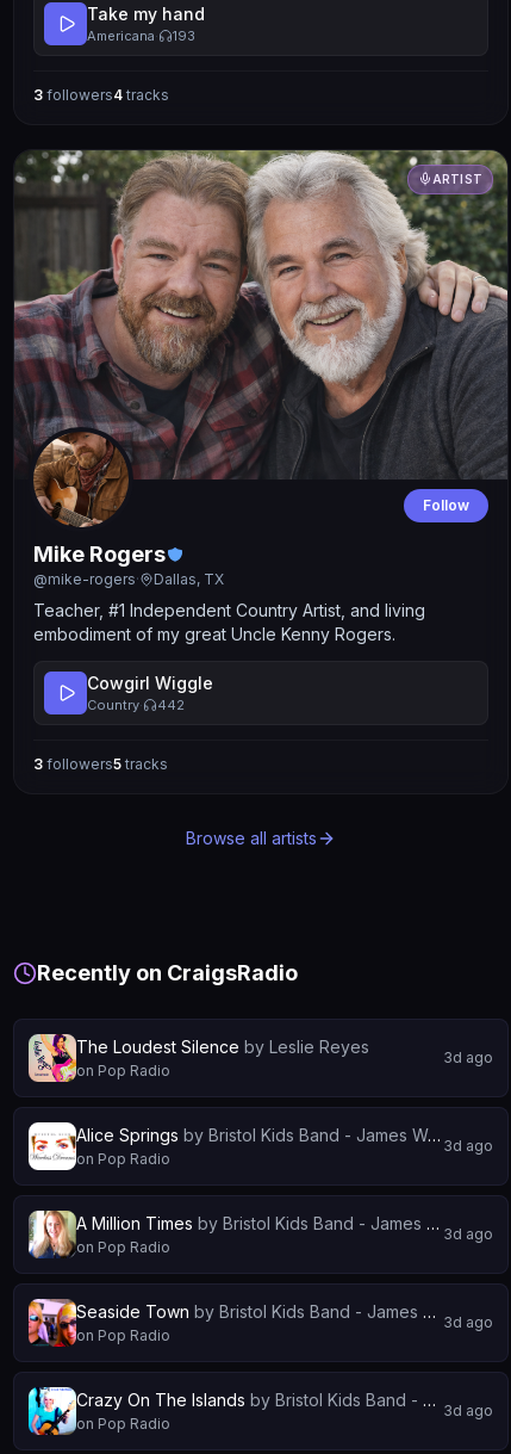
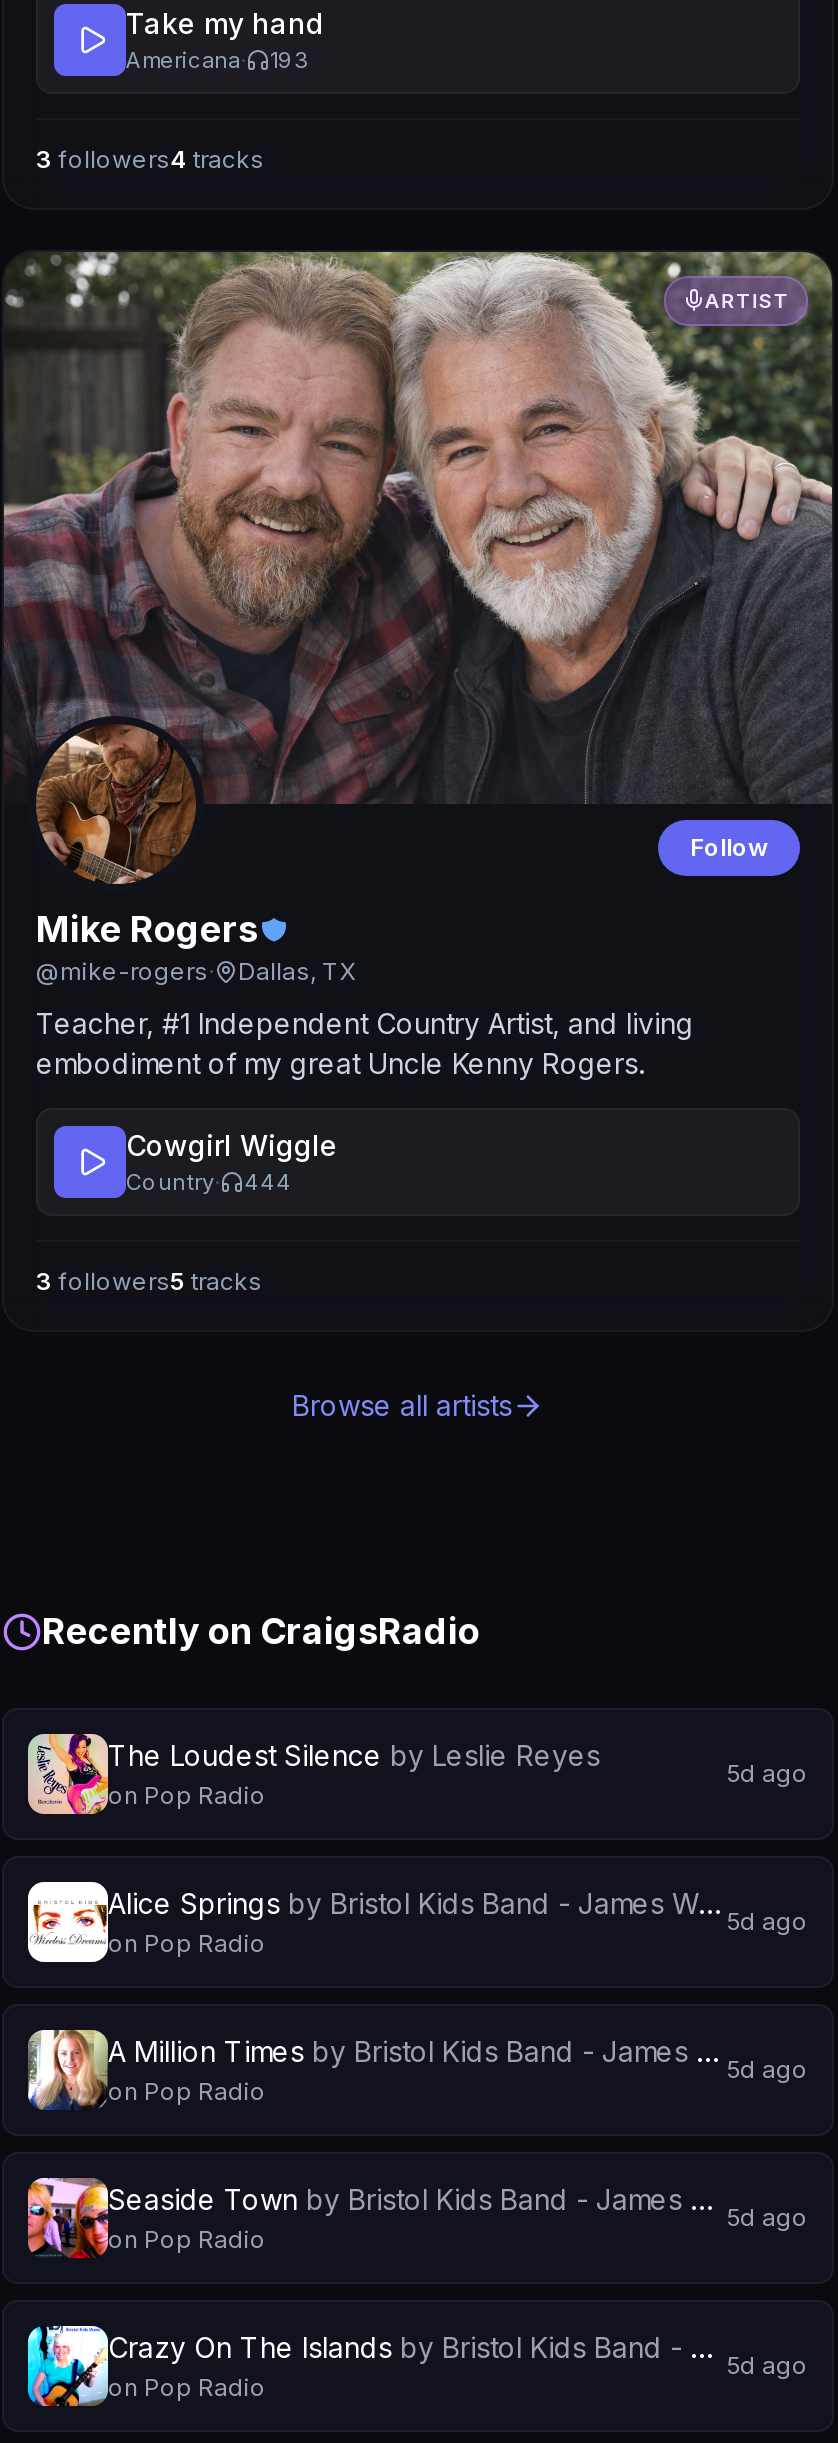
[87,696,185,713] Country· 442 -> [126,1167,292,1195] Country· 444
[443,1048,493,1066] 3d ago -> [726,1757,808,1787] 5d ago
[443,1136,493,1154] 3d ago -> [726,1905,808,1935] 5d ago
[443,1224,493,1242] 3d ago -> [726,2053,808,2083] 5d ago
[443,1313,493,1331] 3d ago -> [726,2201,808,2231] 5d ago
[443,1401,493,1419] 3d ago -> [726,2349,808,2379] 5d ago

